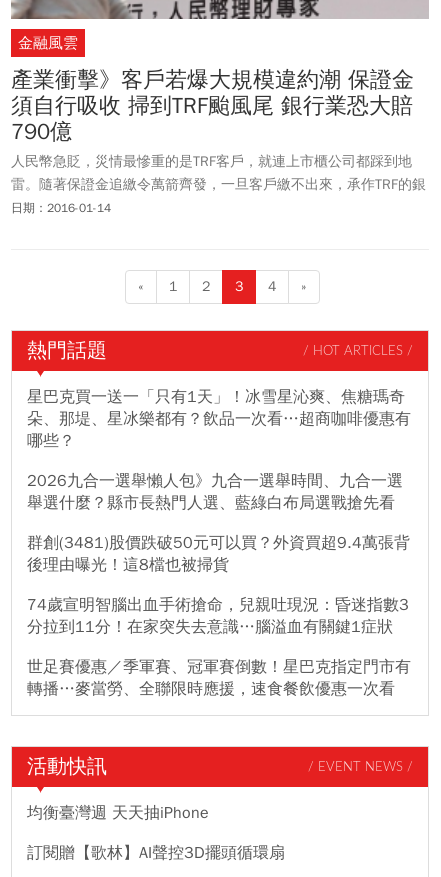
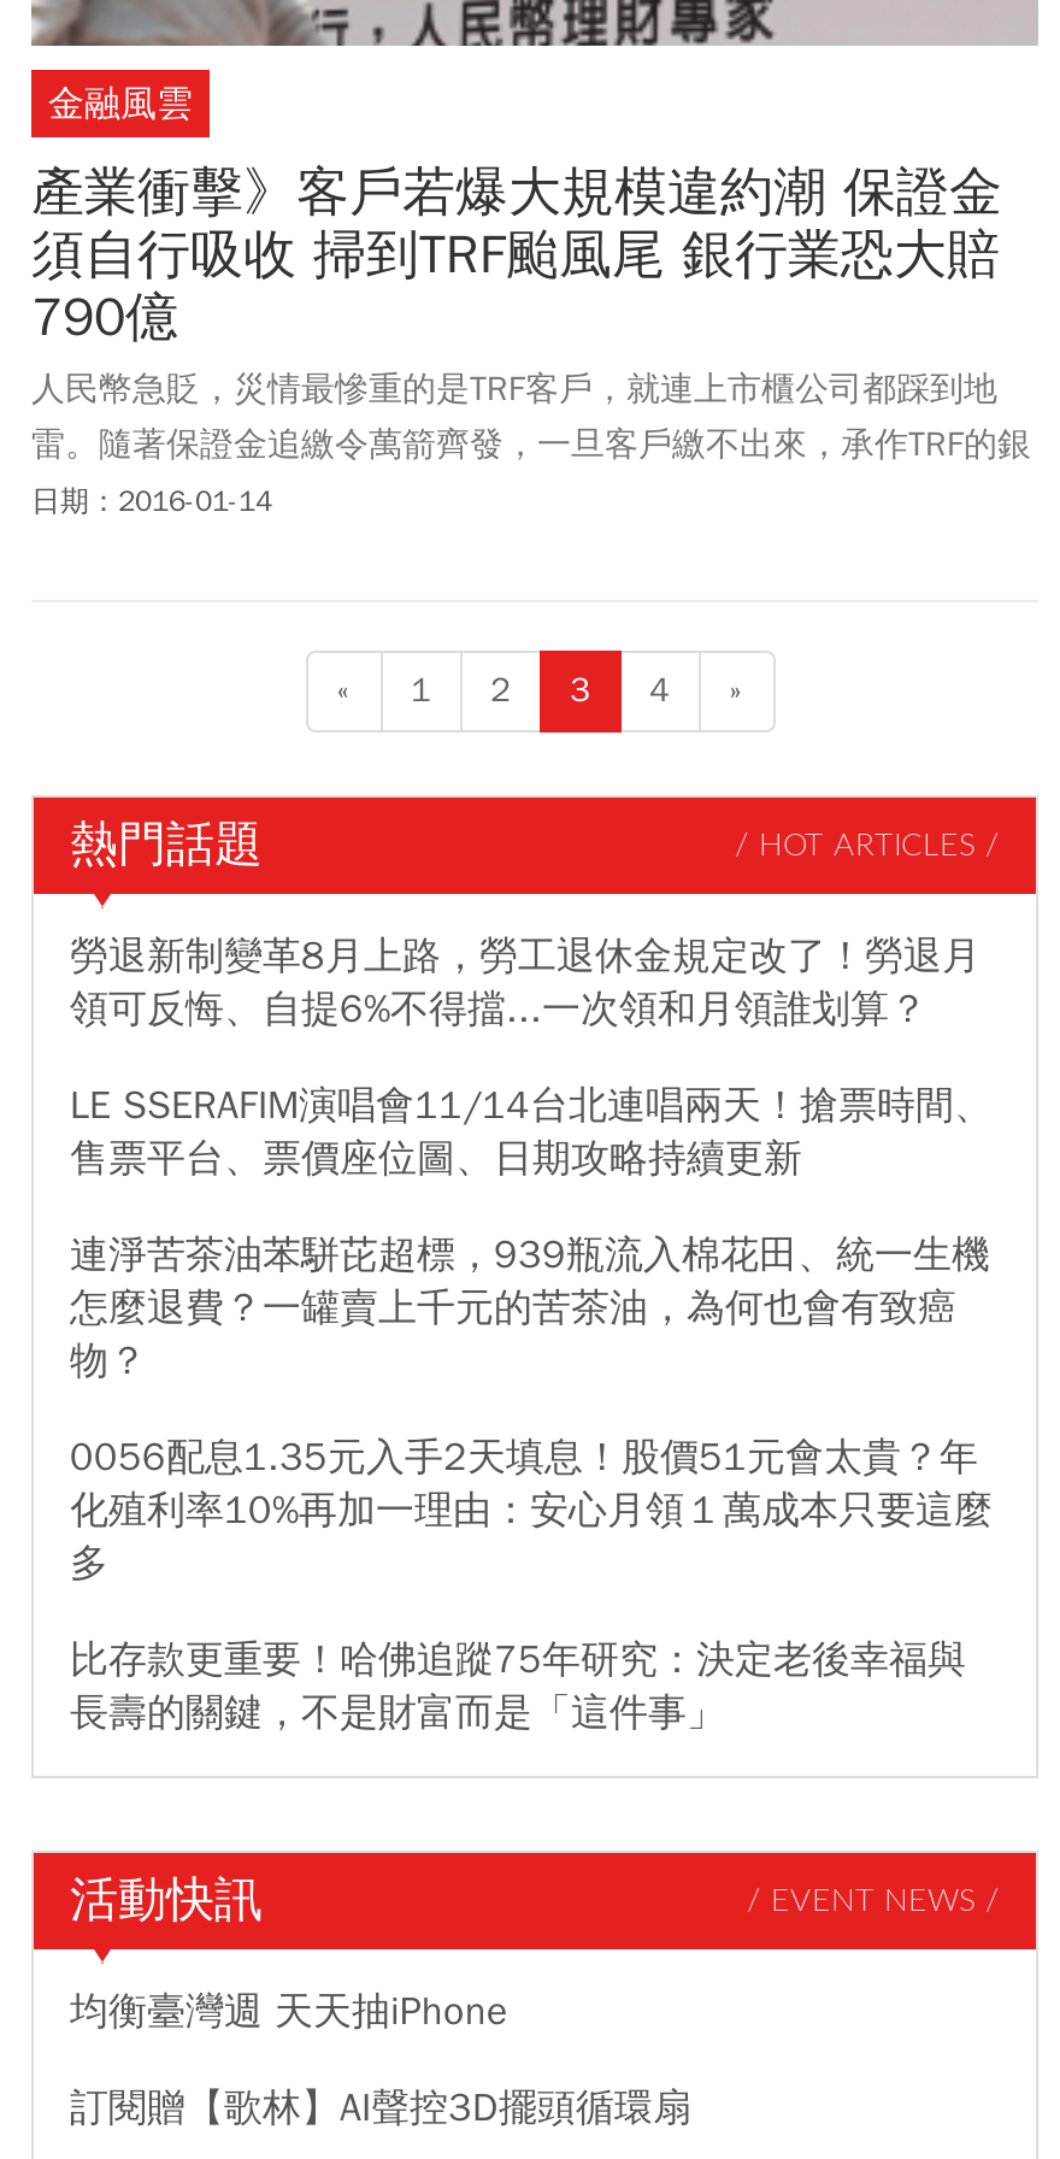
[27,387,411,451] 星巴克買一送一「只有1天」！冰雪星沁爽、焦糖瑪奇 | 朵、那堤、星冰樂都有？飲品一次看…超商咖啡優惠有 | 哪些？ -> [70,933,980,1034] 勞退新制變革8月上路，勞工退休金規定改了！勞退月 | 領可反悔、自提6%不得擋...一次領和月領誰划算？
[27,471,403,513] 2026九合一選舉懶人包》九合一選舉時間、九合一選 | 舉選什麼？縣市長熱門人選、藍綠白布局選戰搶先看 -> [70,1082,993,1183] LE SSERAFIM演唱會11/14台北連唱兩天！搶票時間、 | 售票平台、票價座位圖、日期攻略持續更新
[27,533,410,575] 群創(3481)股價跌破50元可以買？外資買超9.4萬張背 | 後理由曝光！這8檔也被掃貨 -> [70,1232,990,1386] 連淨苦茶油苯駢芘超標，939瓶流入棉花田、統一生機 | 怎麼退費？一罐賣上千元的苦茶油，為何也會有致癌 | 物？
[27,595,409,637] 74歲宣明智腦出血手術搶命，兒親吐現況：昏迷指數3 | 分拉到11分！在家突失去意識…腦溢血有關鍵1症狀 -> [70,1434,993,1588] 0056配息1.35元入手2天填息！股價51元會太貴？年 | 化殖利率10%再加一理由：安心月領１萬成本只要這麼 | 多
[27,657,411,699] 世足賽優惠／季軍賽、冠軍賽倒數！星巴克指定門市有 | 轉播…麥當勞、全聯限時應援，速食餐飲優惠一次看 -> [70,1636,966,1738] 比存款更重要！哈佛追蹤75年研究：決定老後幸福與 | 長壽的關鍵，不是財富而是「這件事」

